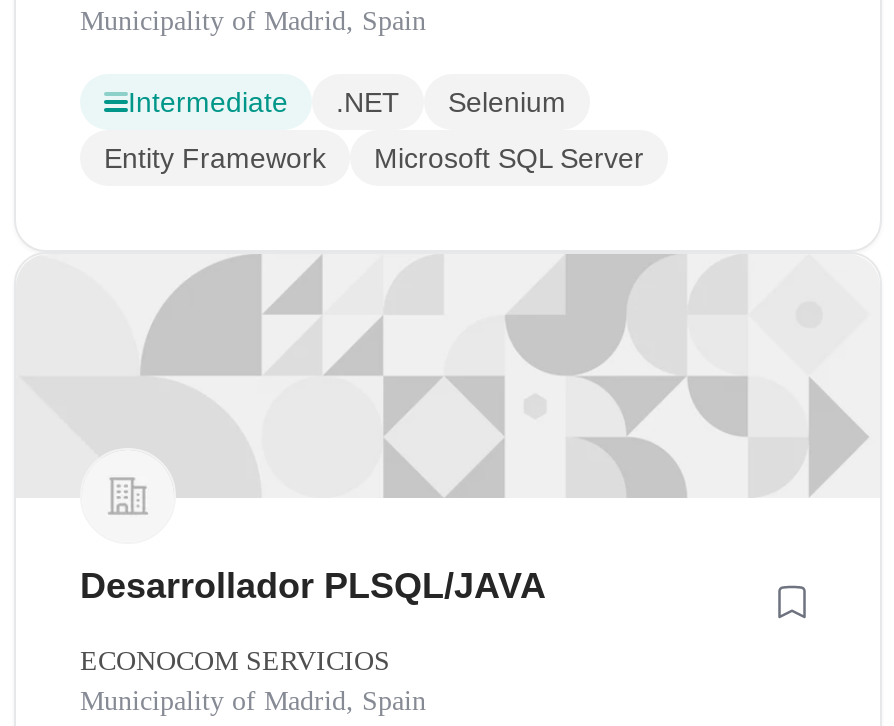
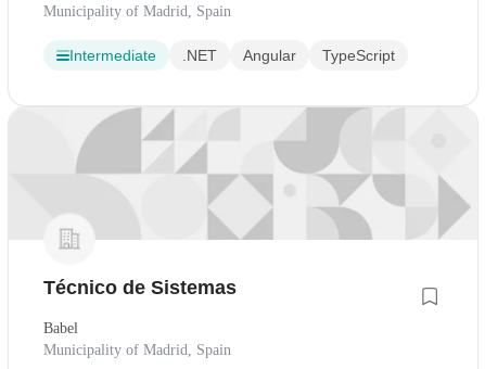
[104,86,644,174] Selenium | Entity Framework | Microsoft SQL Server -> [243,47,395,64] Angular | TypeScript
[80,565,546,675] Desarrollador PLSQL/JAVA | ECONOCOM SERVICIOS -> [43,277,237,337] Técnico de Sistemas | Babel

